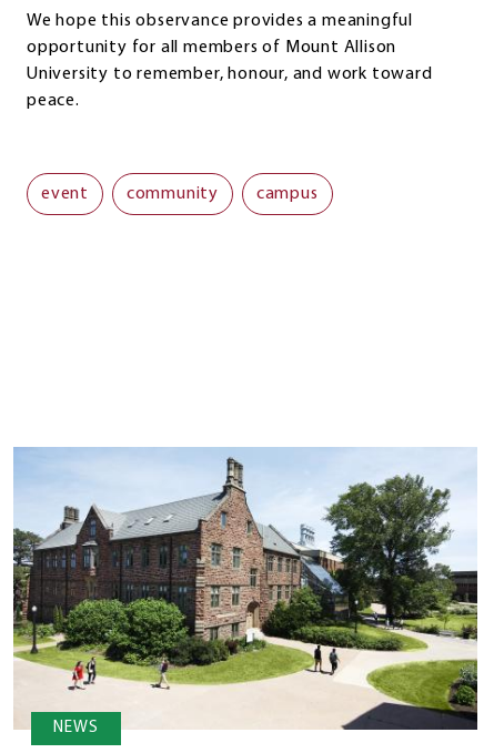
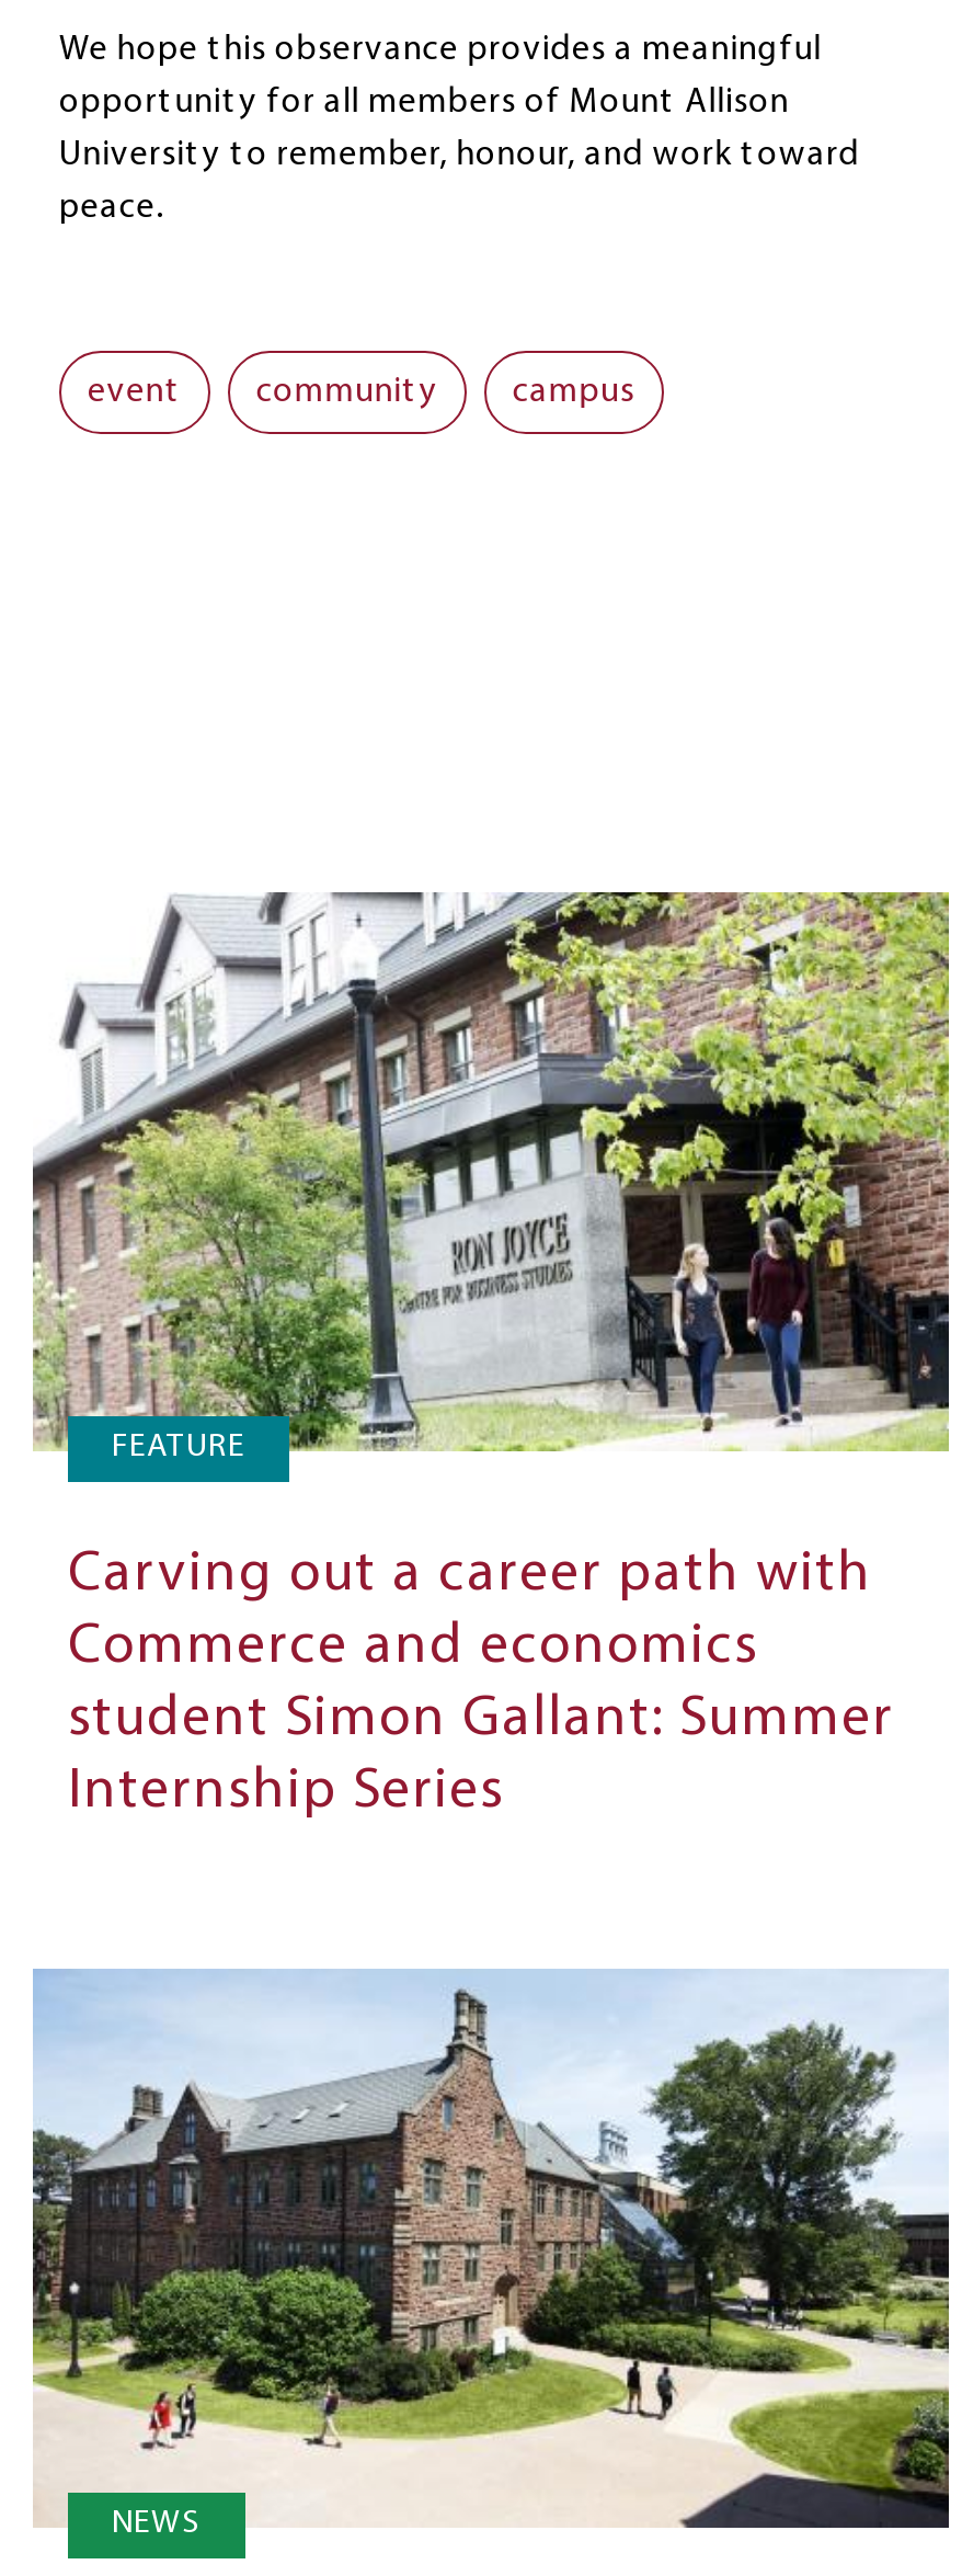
none -> [33,890,951,1822] [image] | FEATURE | Carving out a career path with | Commerce and economics | student Simon Gallant: Summer | Internship Series

